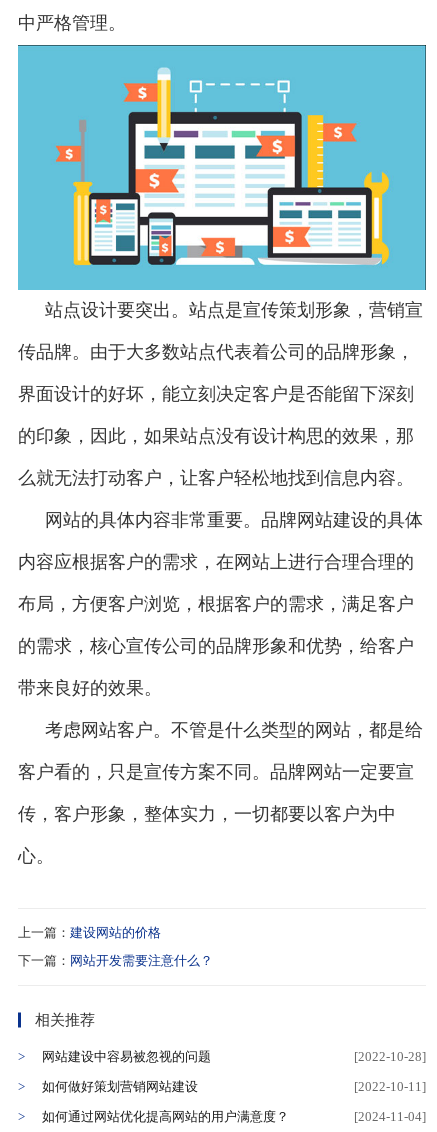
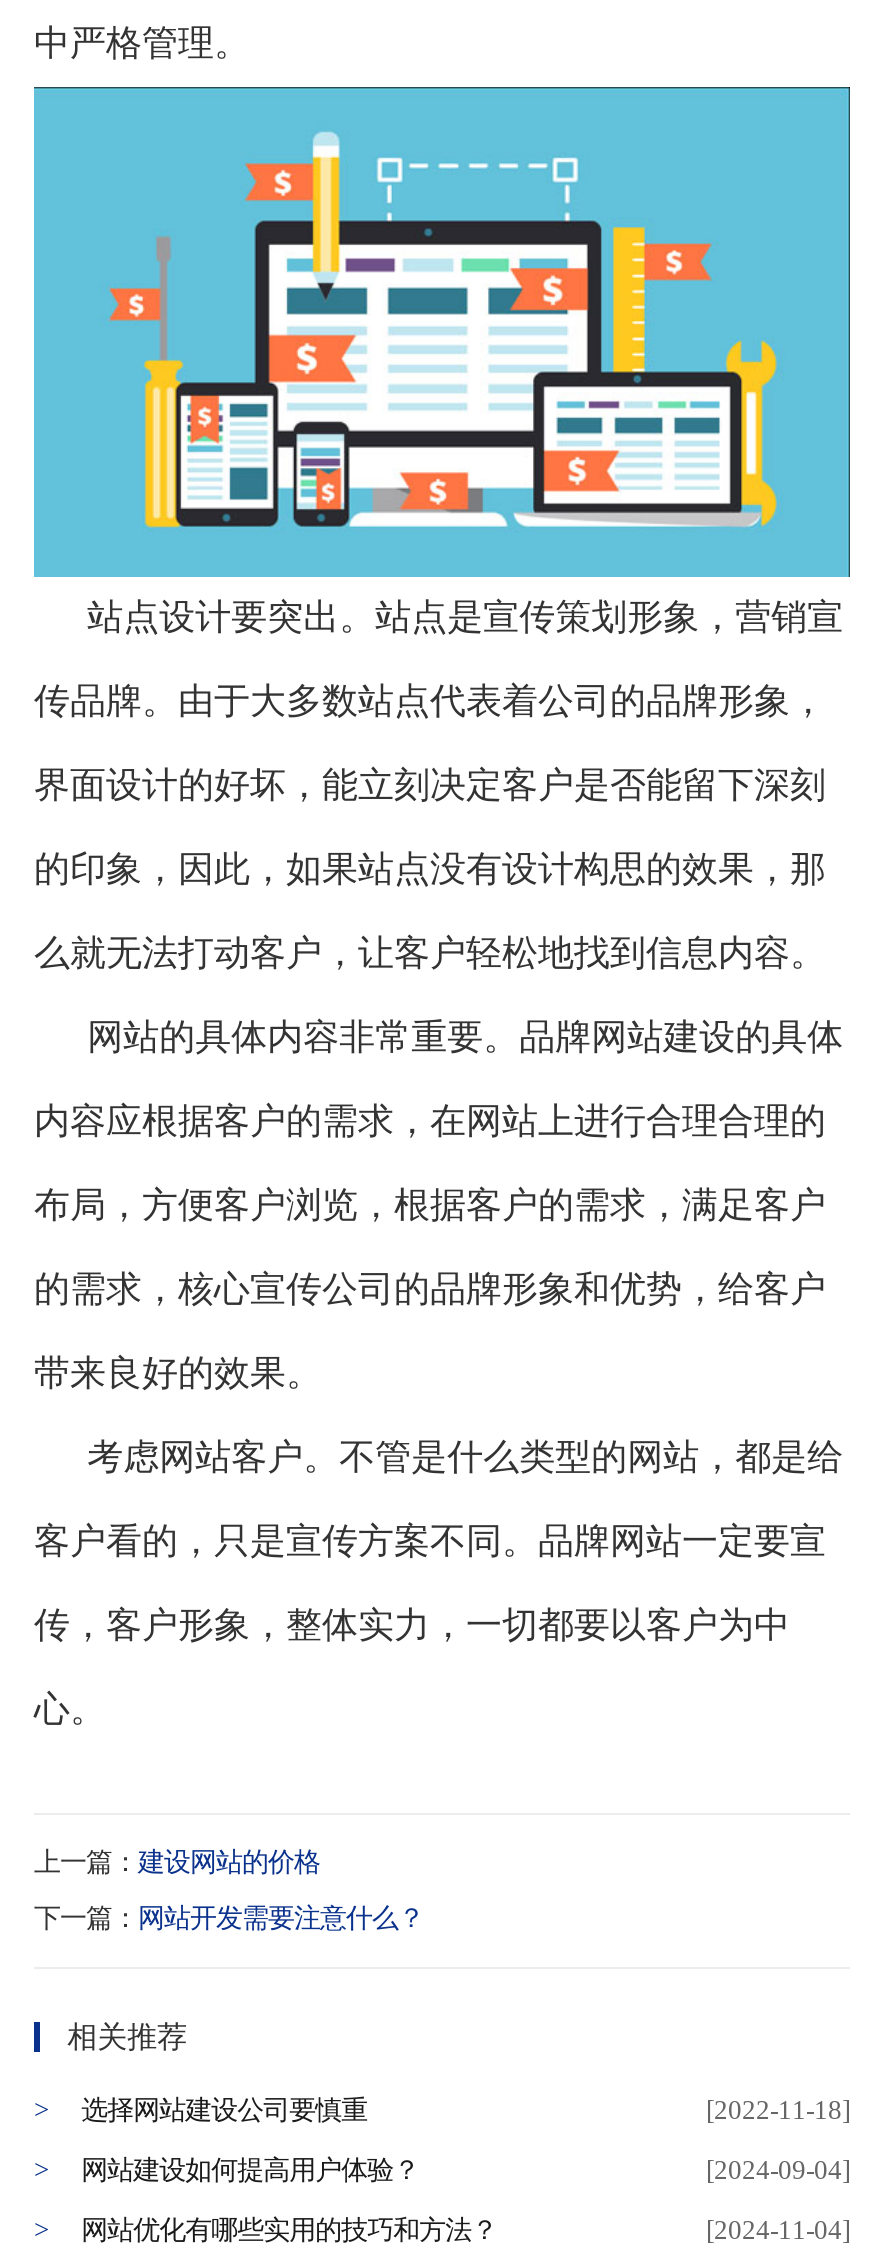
[42,1049,426,1064] 网站建设中容易被忽视的问题 | [2022-10-28] -> [81,2094,850,2124] 选择网站建设公司要慎重 | [2022-11-18]
[42,1079,426,1094] 如何做好策划营销网站建设 | [2022-10-11] -> [81,2154,850,2184] 网站建设如何提高用户体验？ | [2024-09-04]
[42,1109,289,1124] 如何通过网站优化提高网站的用户满意度？ -> [81,2214,497,2244] 网站优化有哪些实用的技巧和方法？

